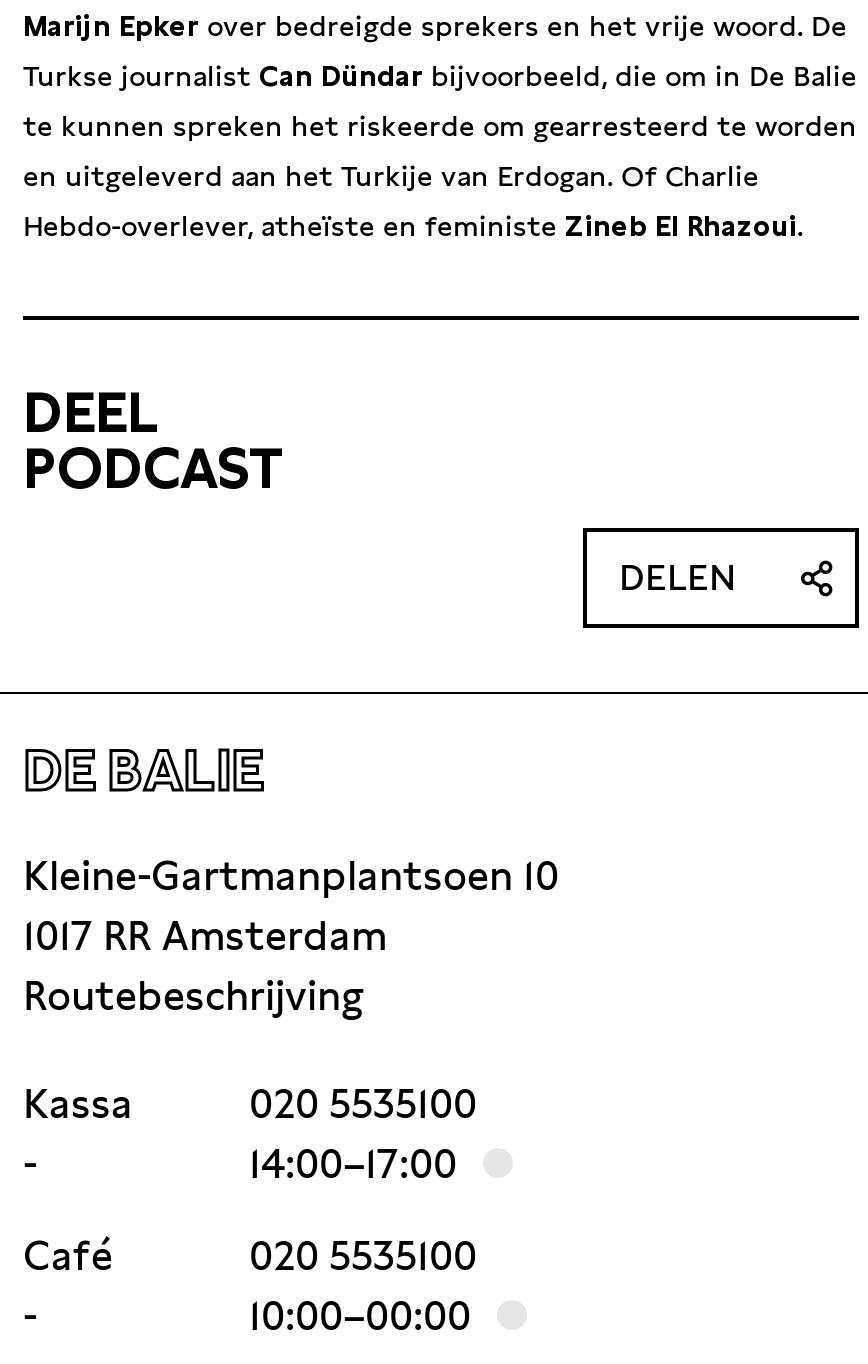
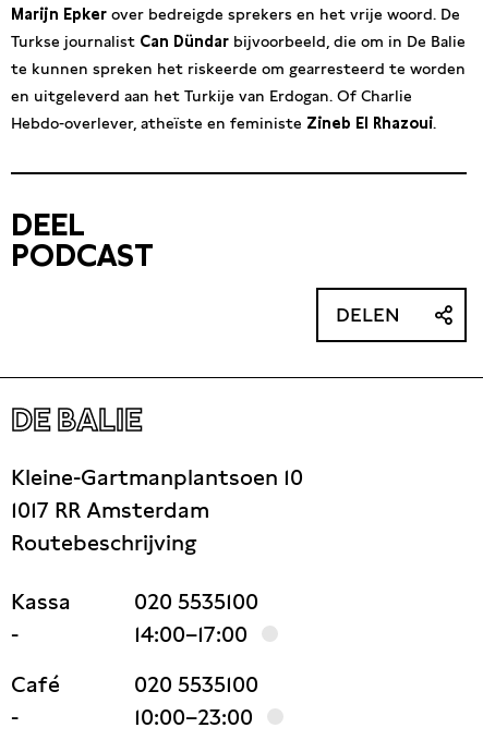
[249,1292,481,1340] 10:00–00:00 -> [134,704,258,730] 10:00–23:00

